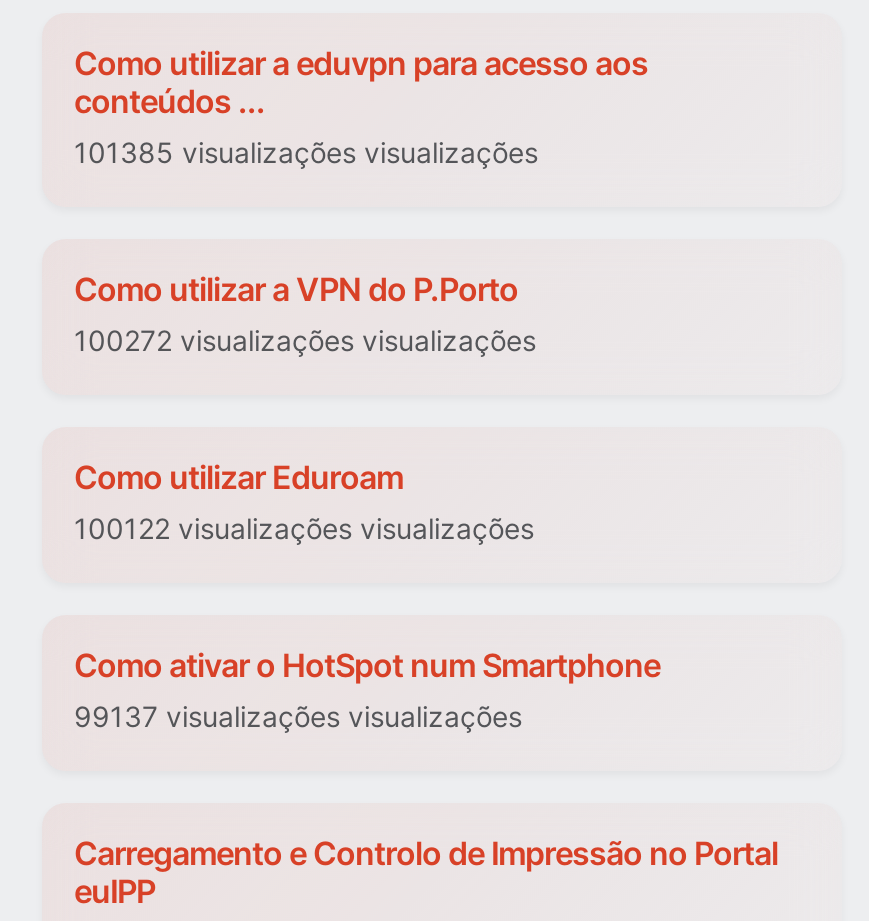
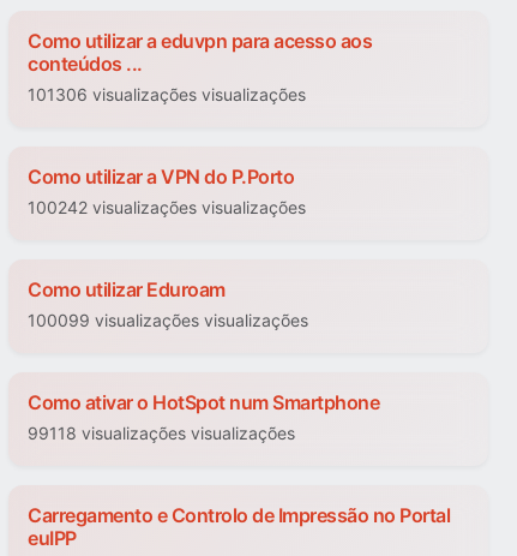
[74,136,538,170] 101385 visualizações visualizações -> [28,85,306,105] 101306 visualizações visualizações
[74,324,536,358] 100272 visualizações visualizações -> [28,198,306,218] 100242 visualizações visualizações
[74,512,534,546] 100122 visualizações visualizações -> [28,310,308,331] 100099 visualizações visualizações
[74,700,522,734] 99137 visualizações visualizações -> [28,423,295,444] 99118 visualizações visualizações

